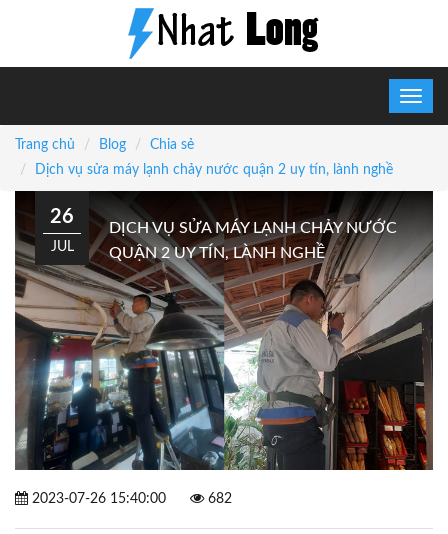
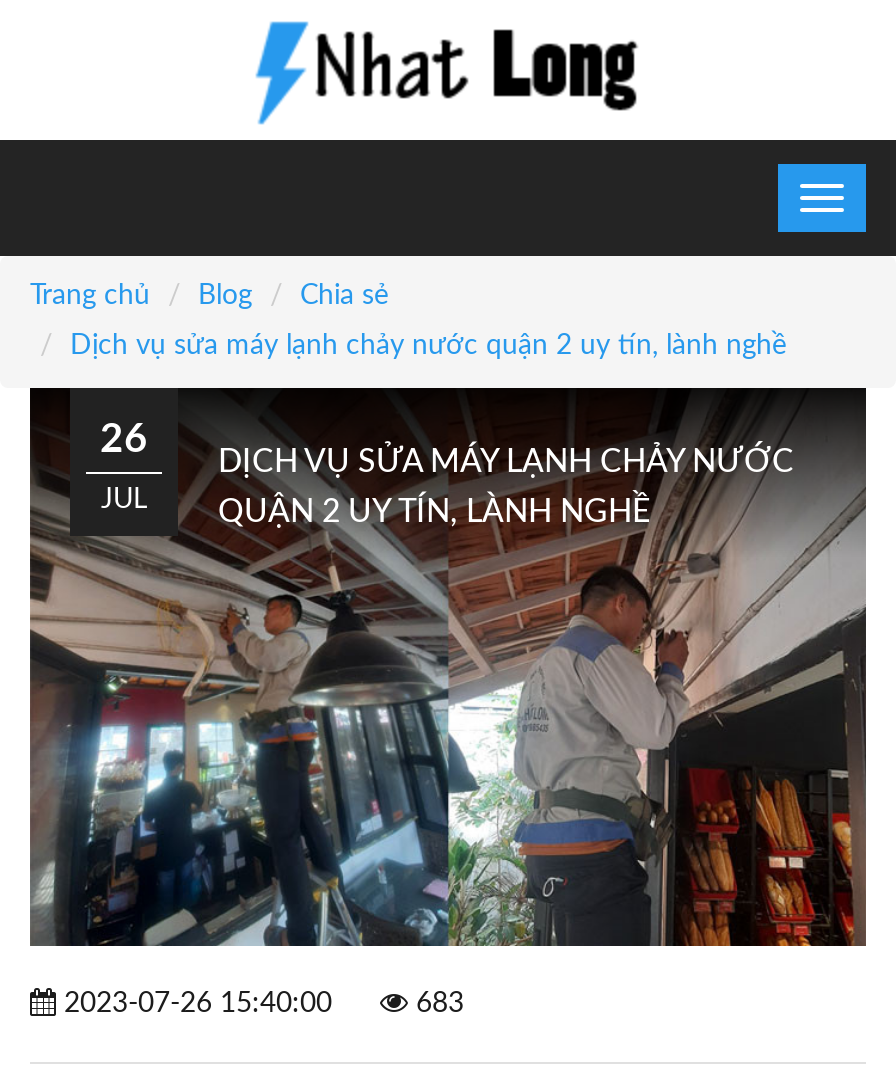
[204,492,232,506] 682 -> [408,990,464,1018] 683

